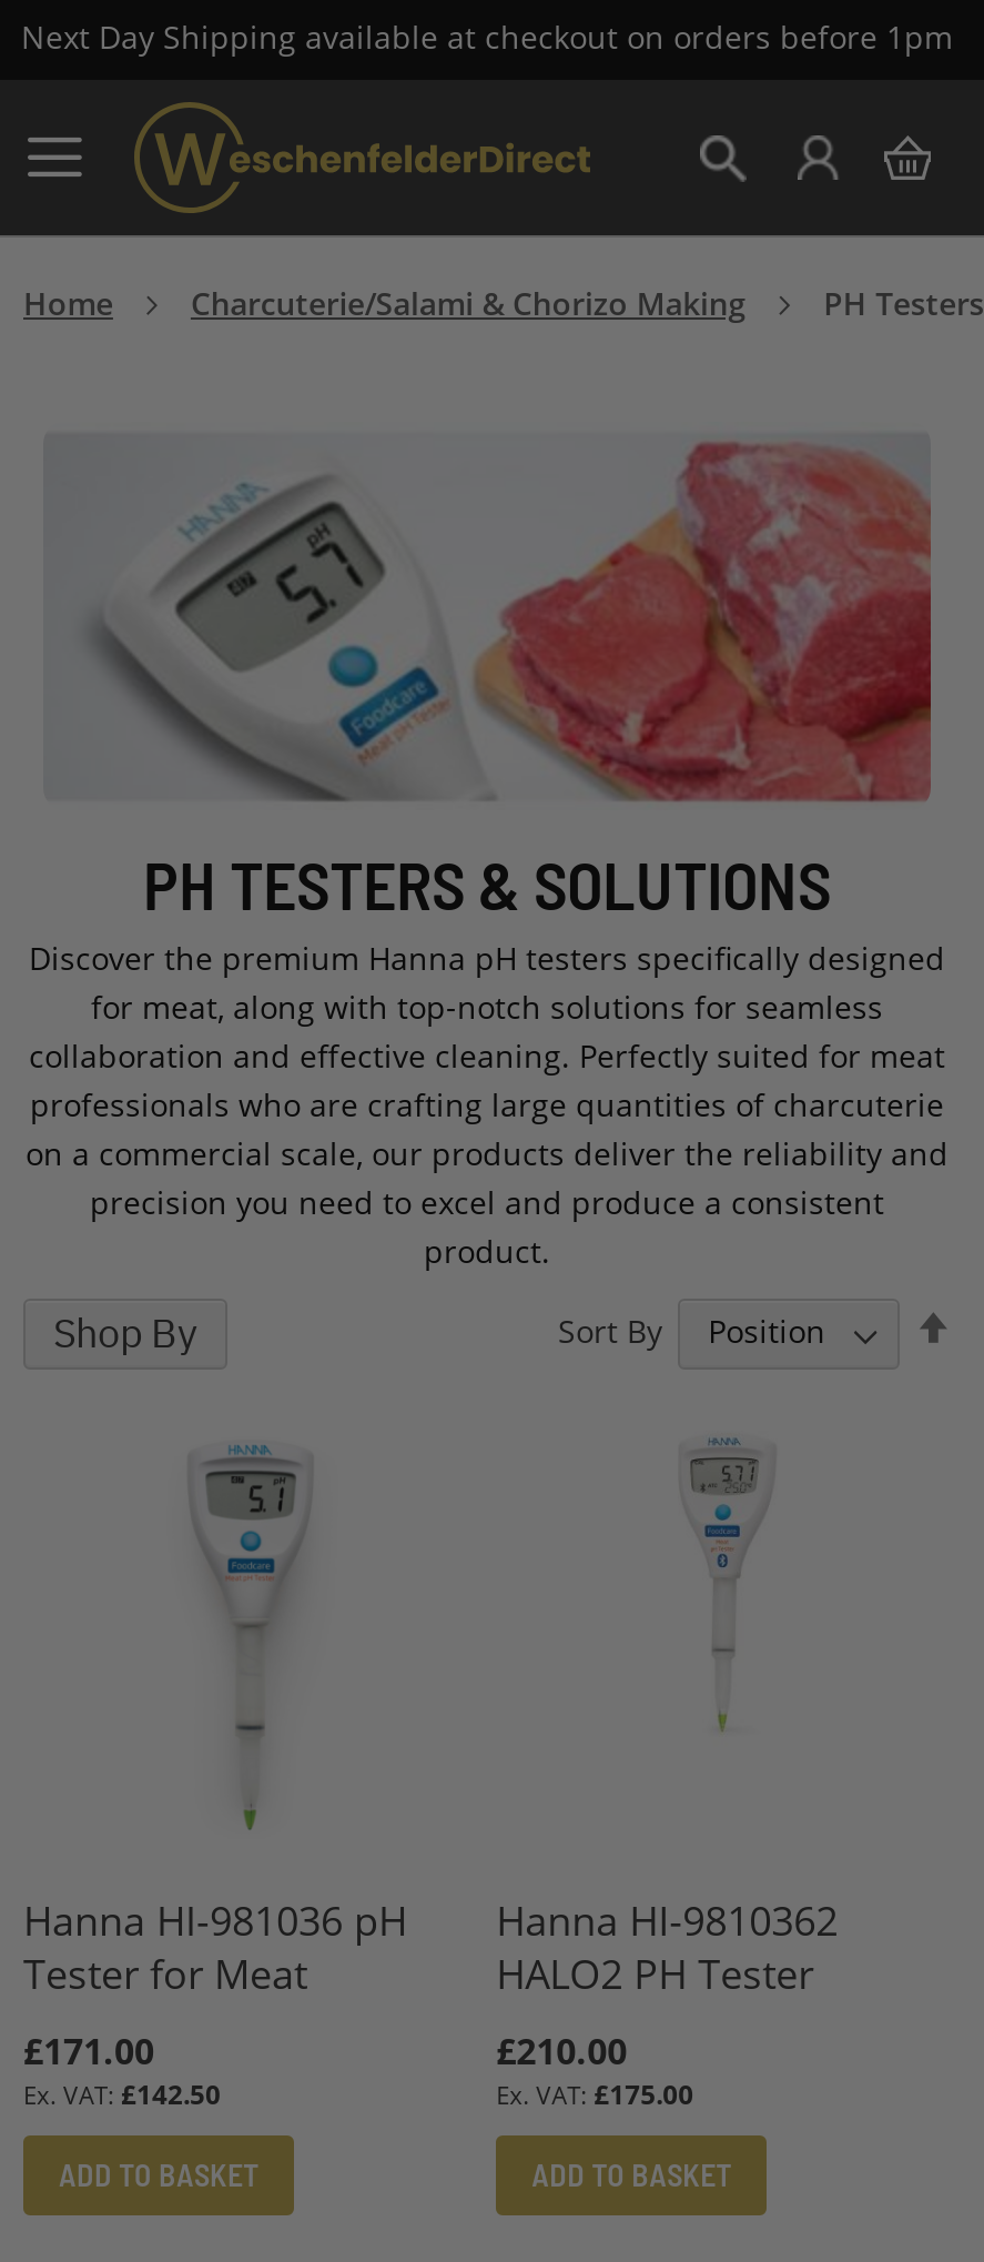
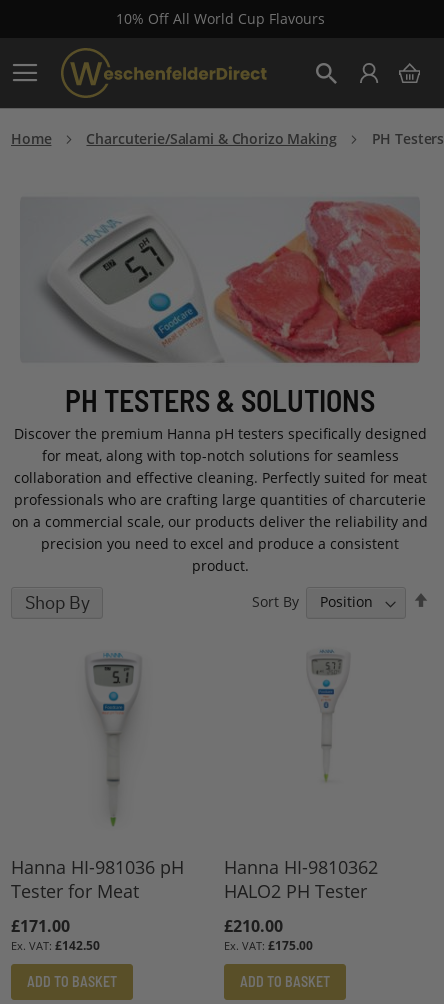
[21,16,953,58] Next Day Shipping available at checkout on orders before 1pm -> [115,9,324,28] 10% Off All World Cup Flavours

